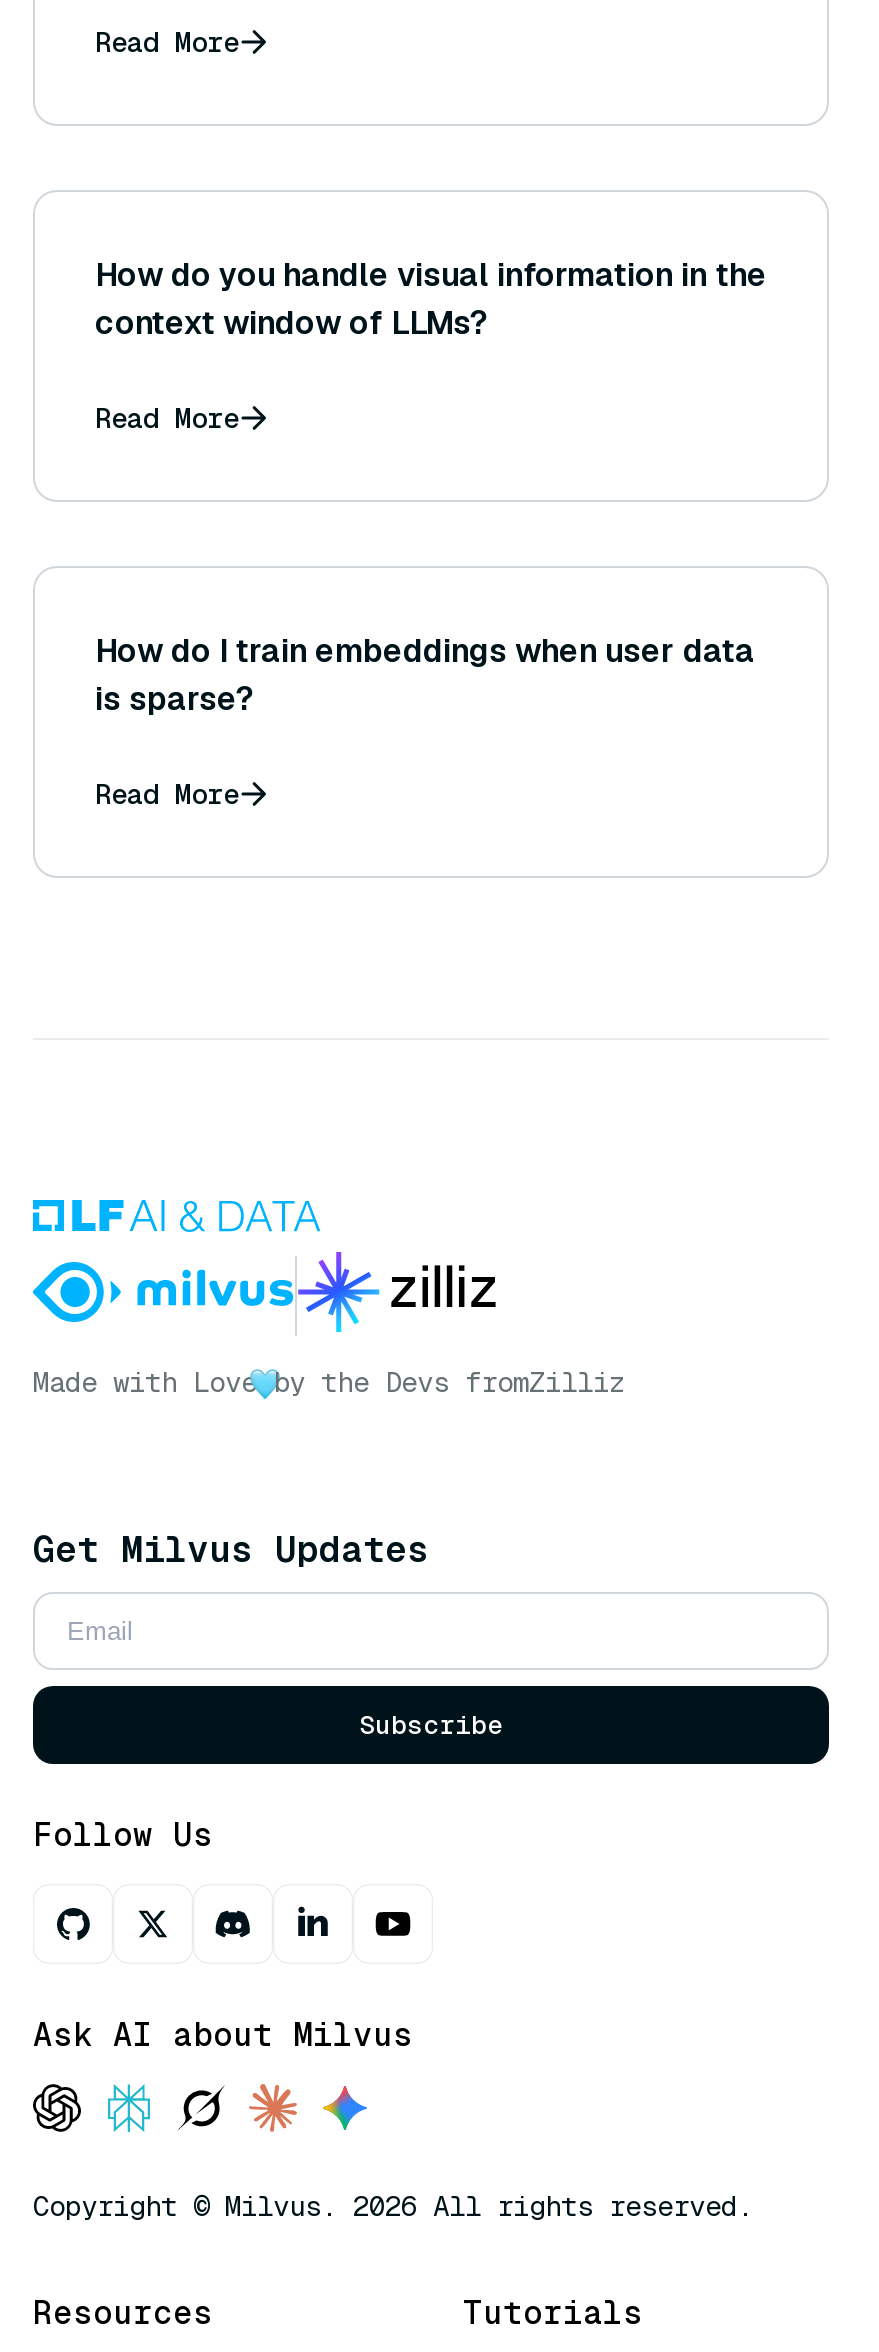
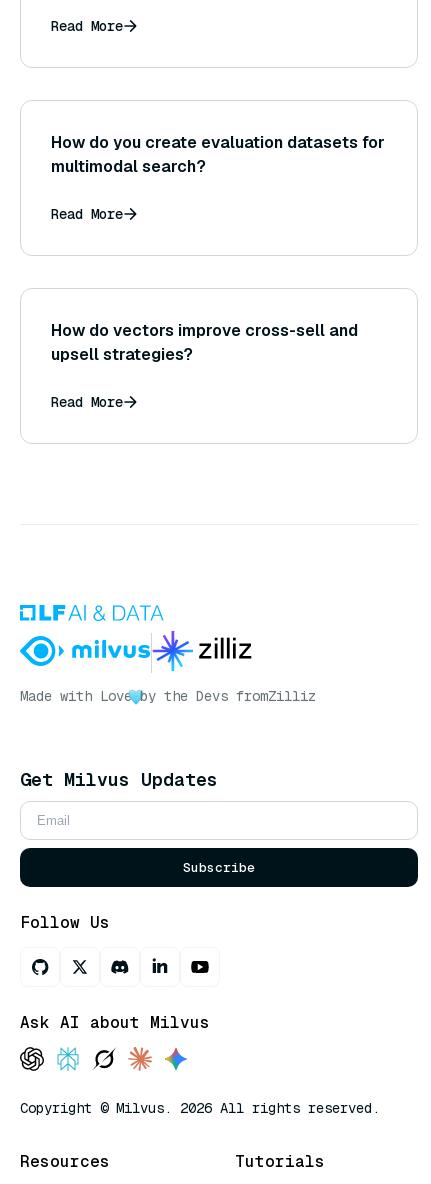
[95,255,767,345] How do you handle visual information in the | context window of LLMs? -> [51,132,385,177] How do you create evaluation datasets for | multimodal search?
[95,631,755,721] How do I train embeddings when user data | is sparse? -> [51,320,358,365] How do vectors improve cross-sell and | upsell strategies?

